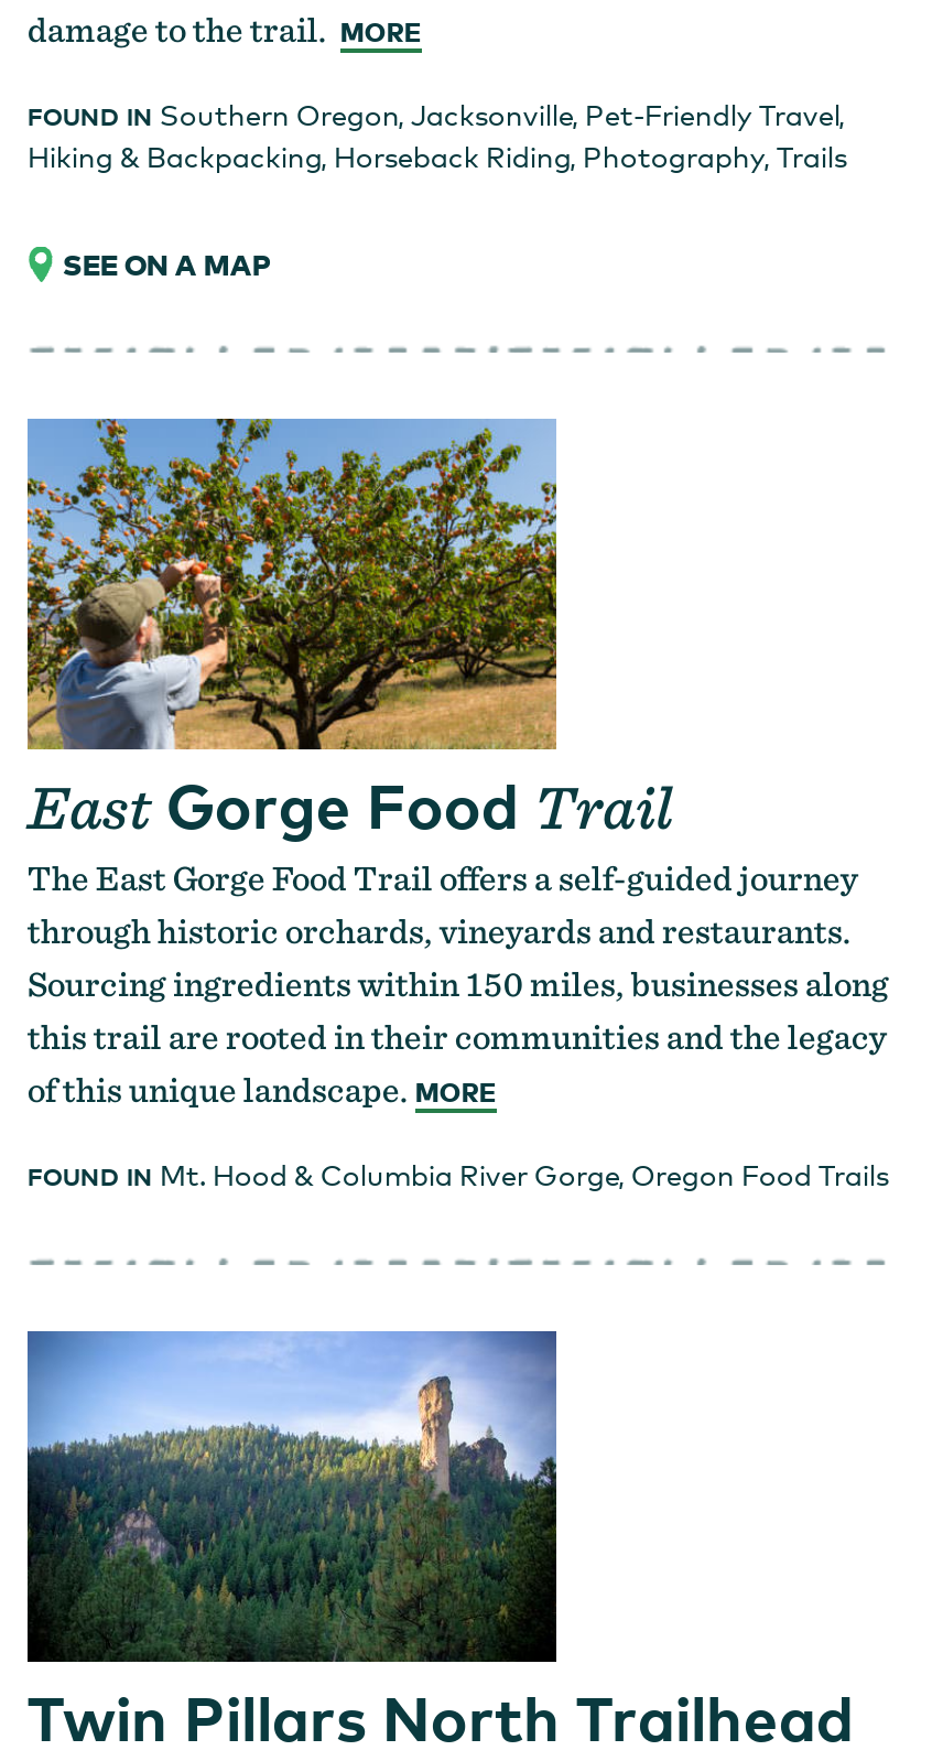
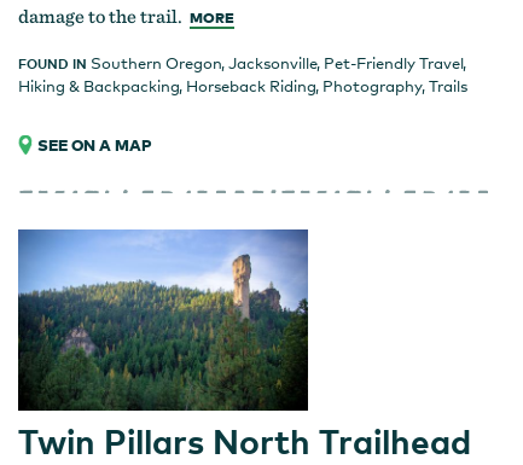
[25,417,889,1192] [image] | East Gorge Food Trail | The East Gorge Food Trail offers a self-guided journey | through historic orchards, vineyards and restaurants. | Sourcing ingredients within 150 miles, businesses along | this trail are rooted in their communities and the legacy | of this unique landscape. MORE | FOUND IN Mt. Hood & Columbia River Gorge | , Oregon Food Trails -> none

